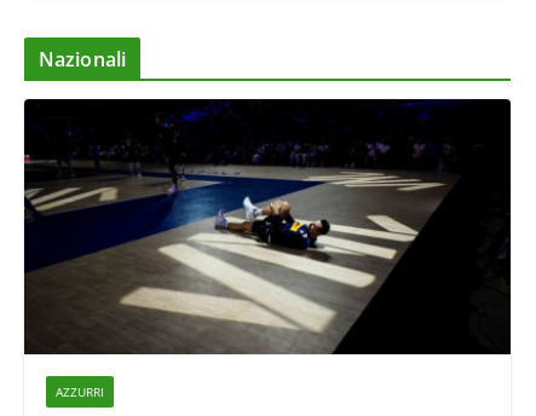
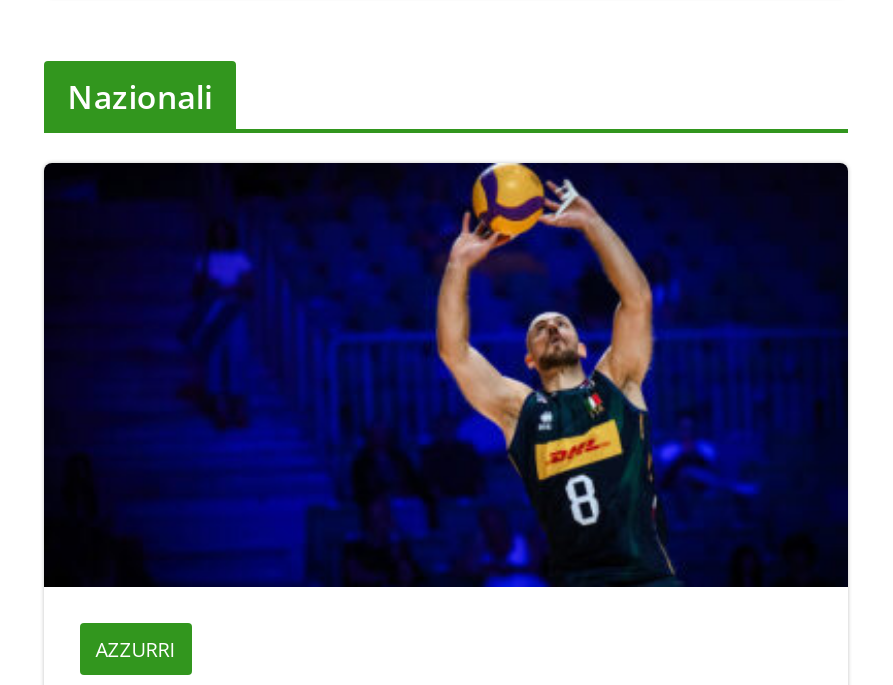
[23,98,511,356] [image] -> [42,160,848,590] [image]

